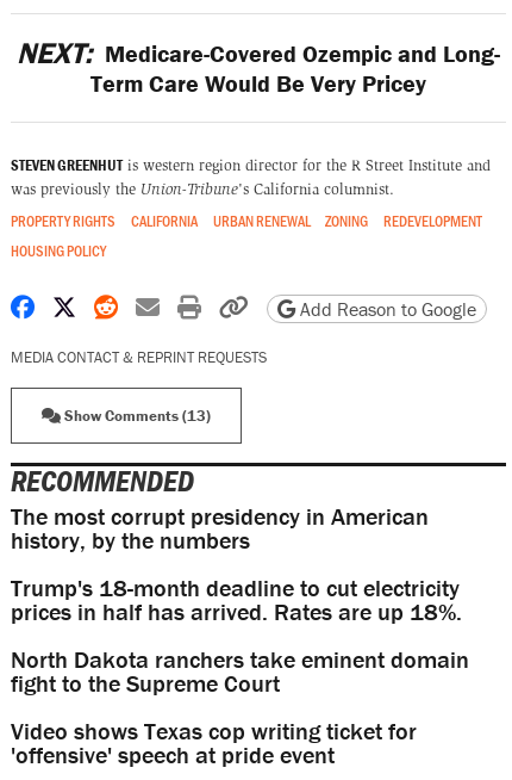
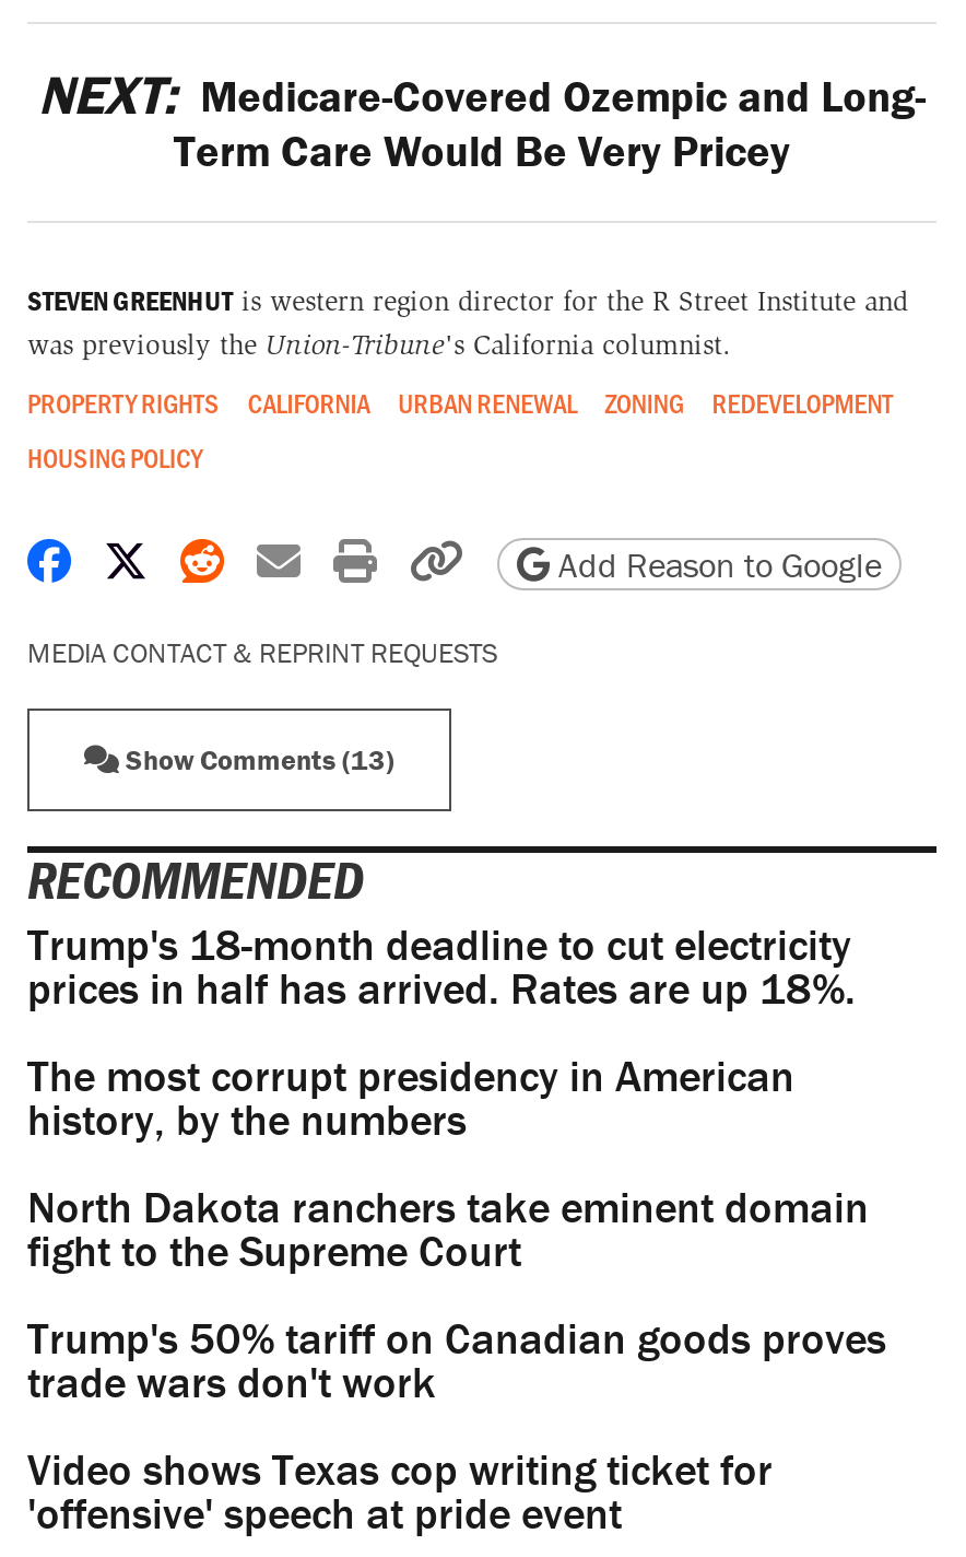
moved [11,573,462,626] -> [27,916,856,1015]: Trump's 18-month deadline to cut electricity | prices in half has arrived. Rates are up 18%.
none -> [27,1310,886,1409] Trump's 50% tariff on Canadian goods proves | trade wars don't work

